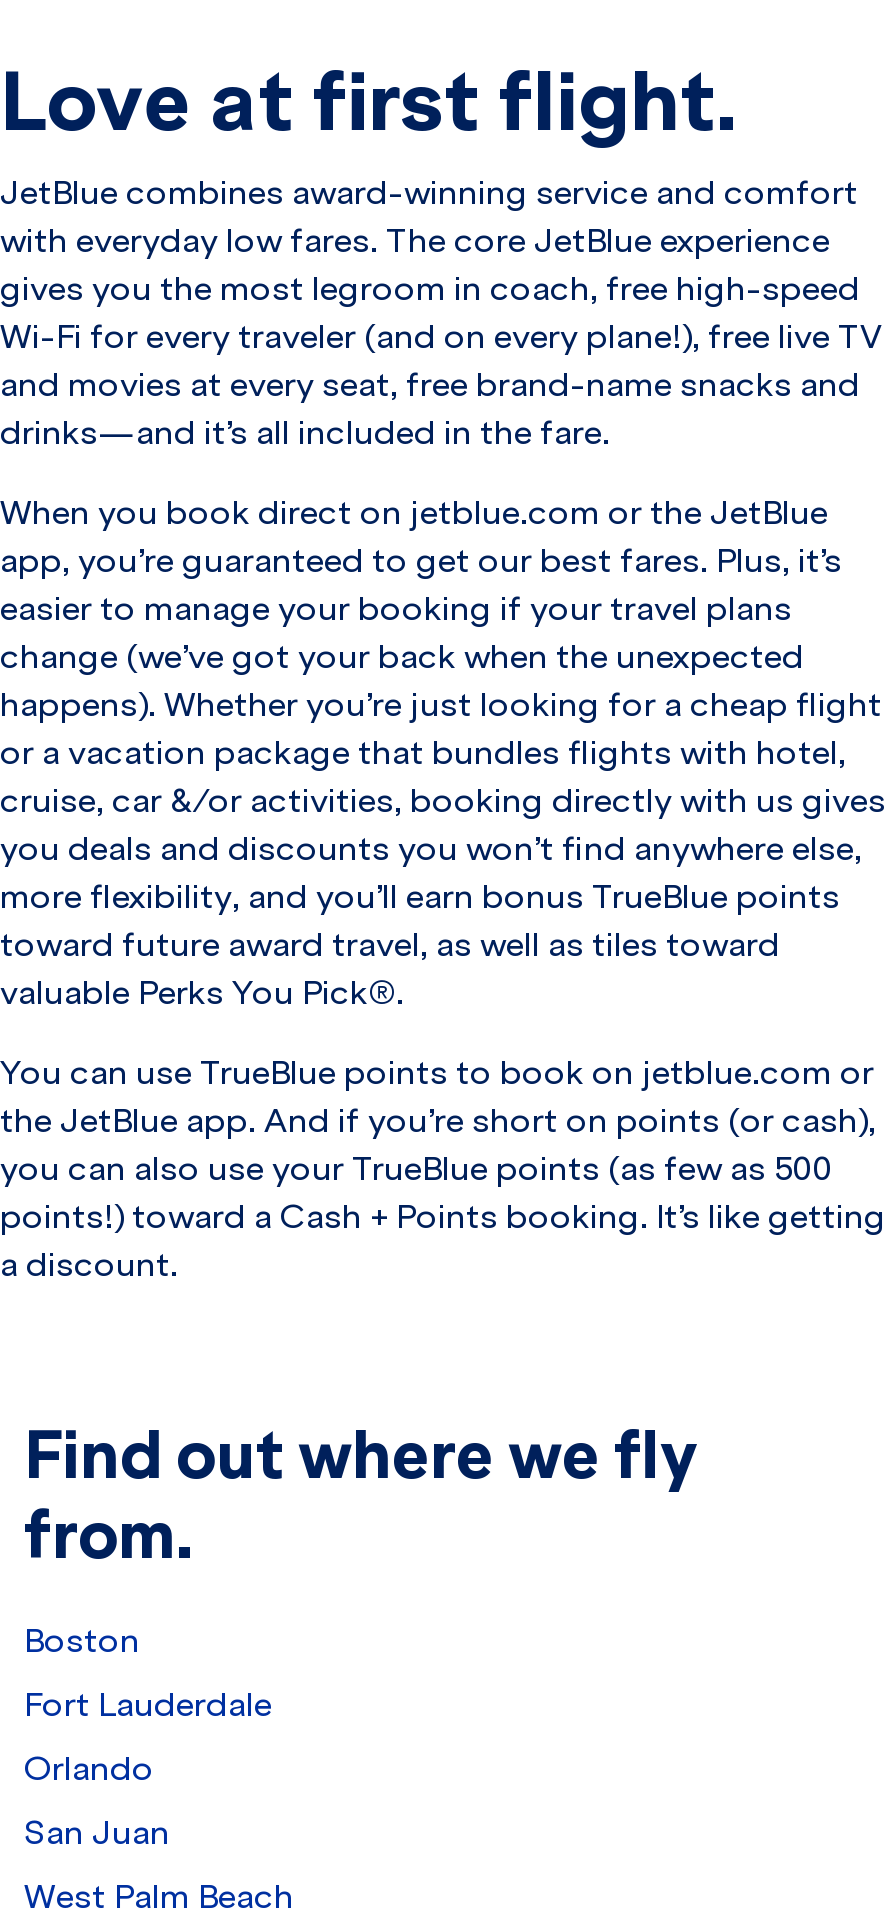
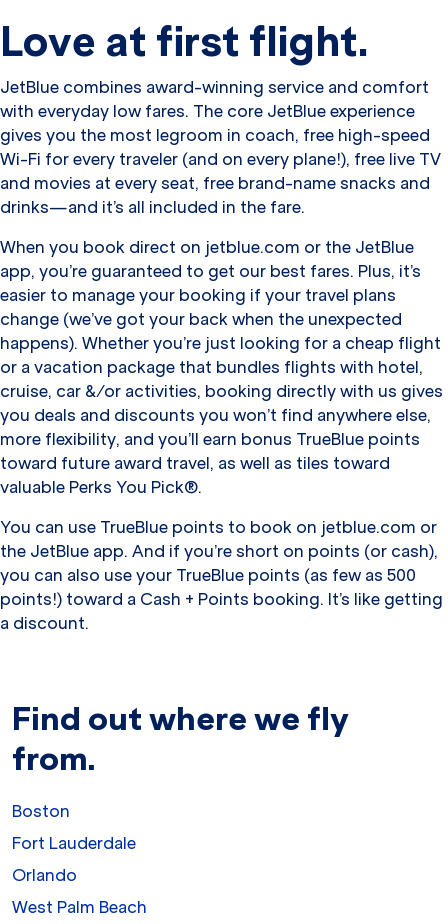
[24,1812,170,1852] San Juan -> none

